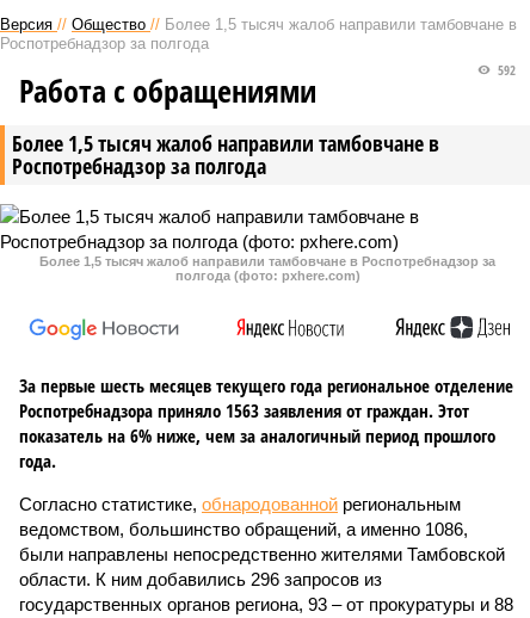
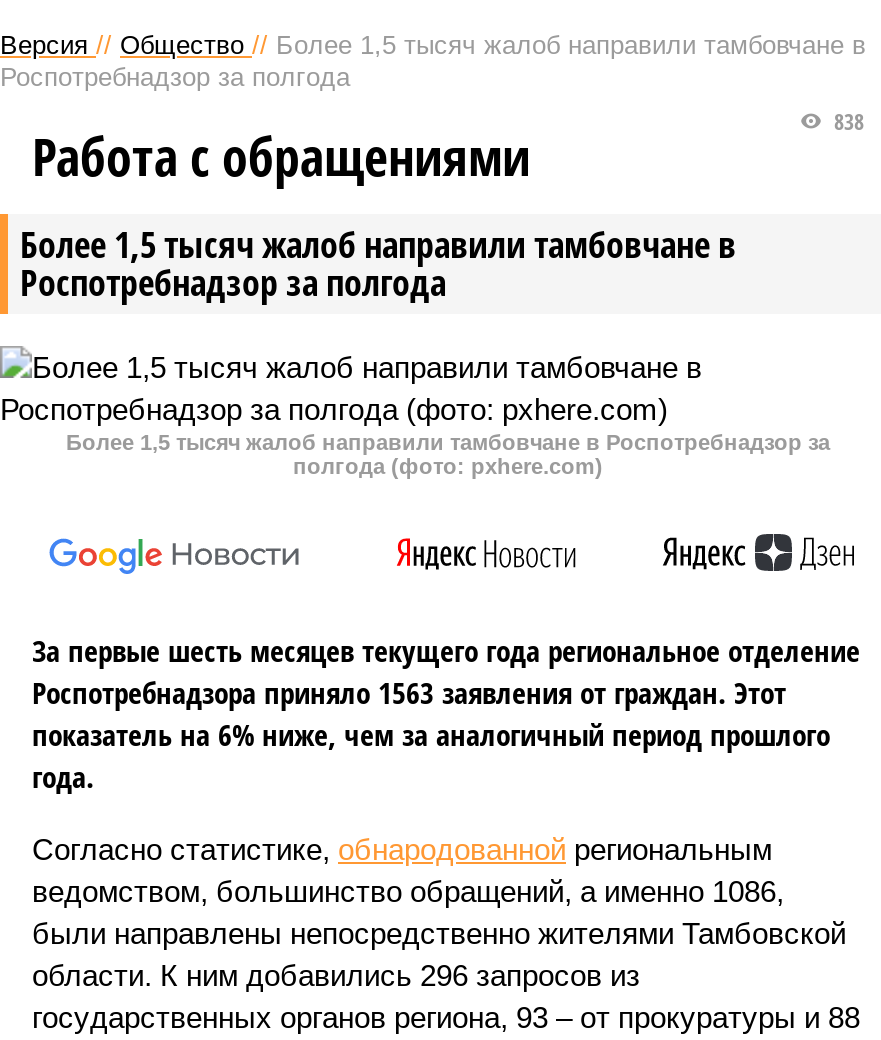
[494,61,516,79] 592 -> [828,106,864,136] 838

